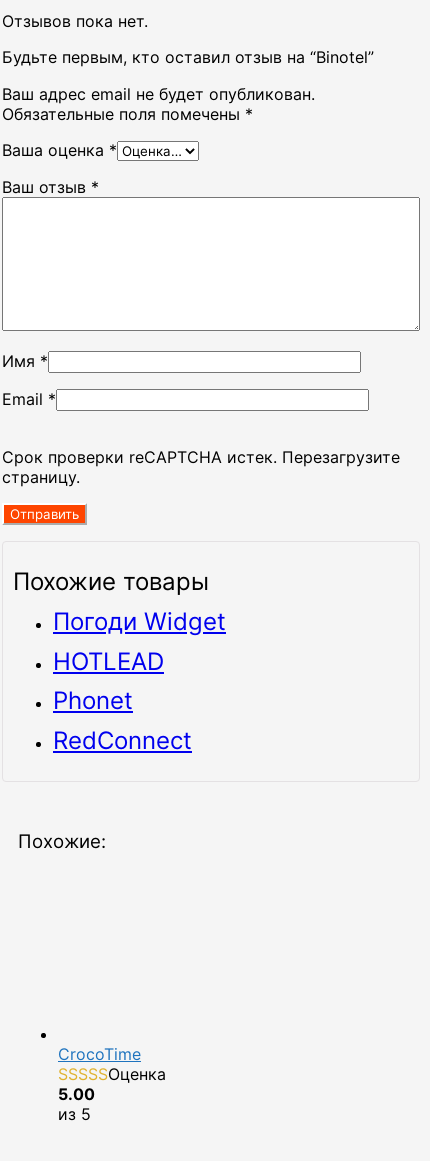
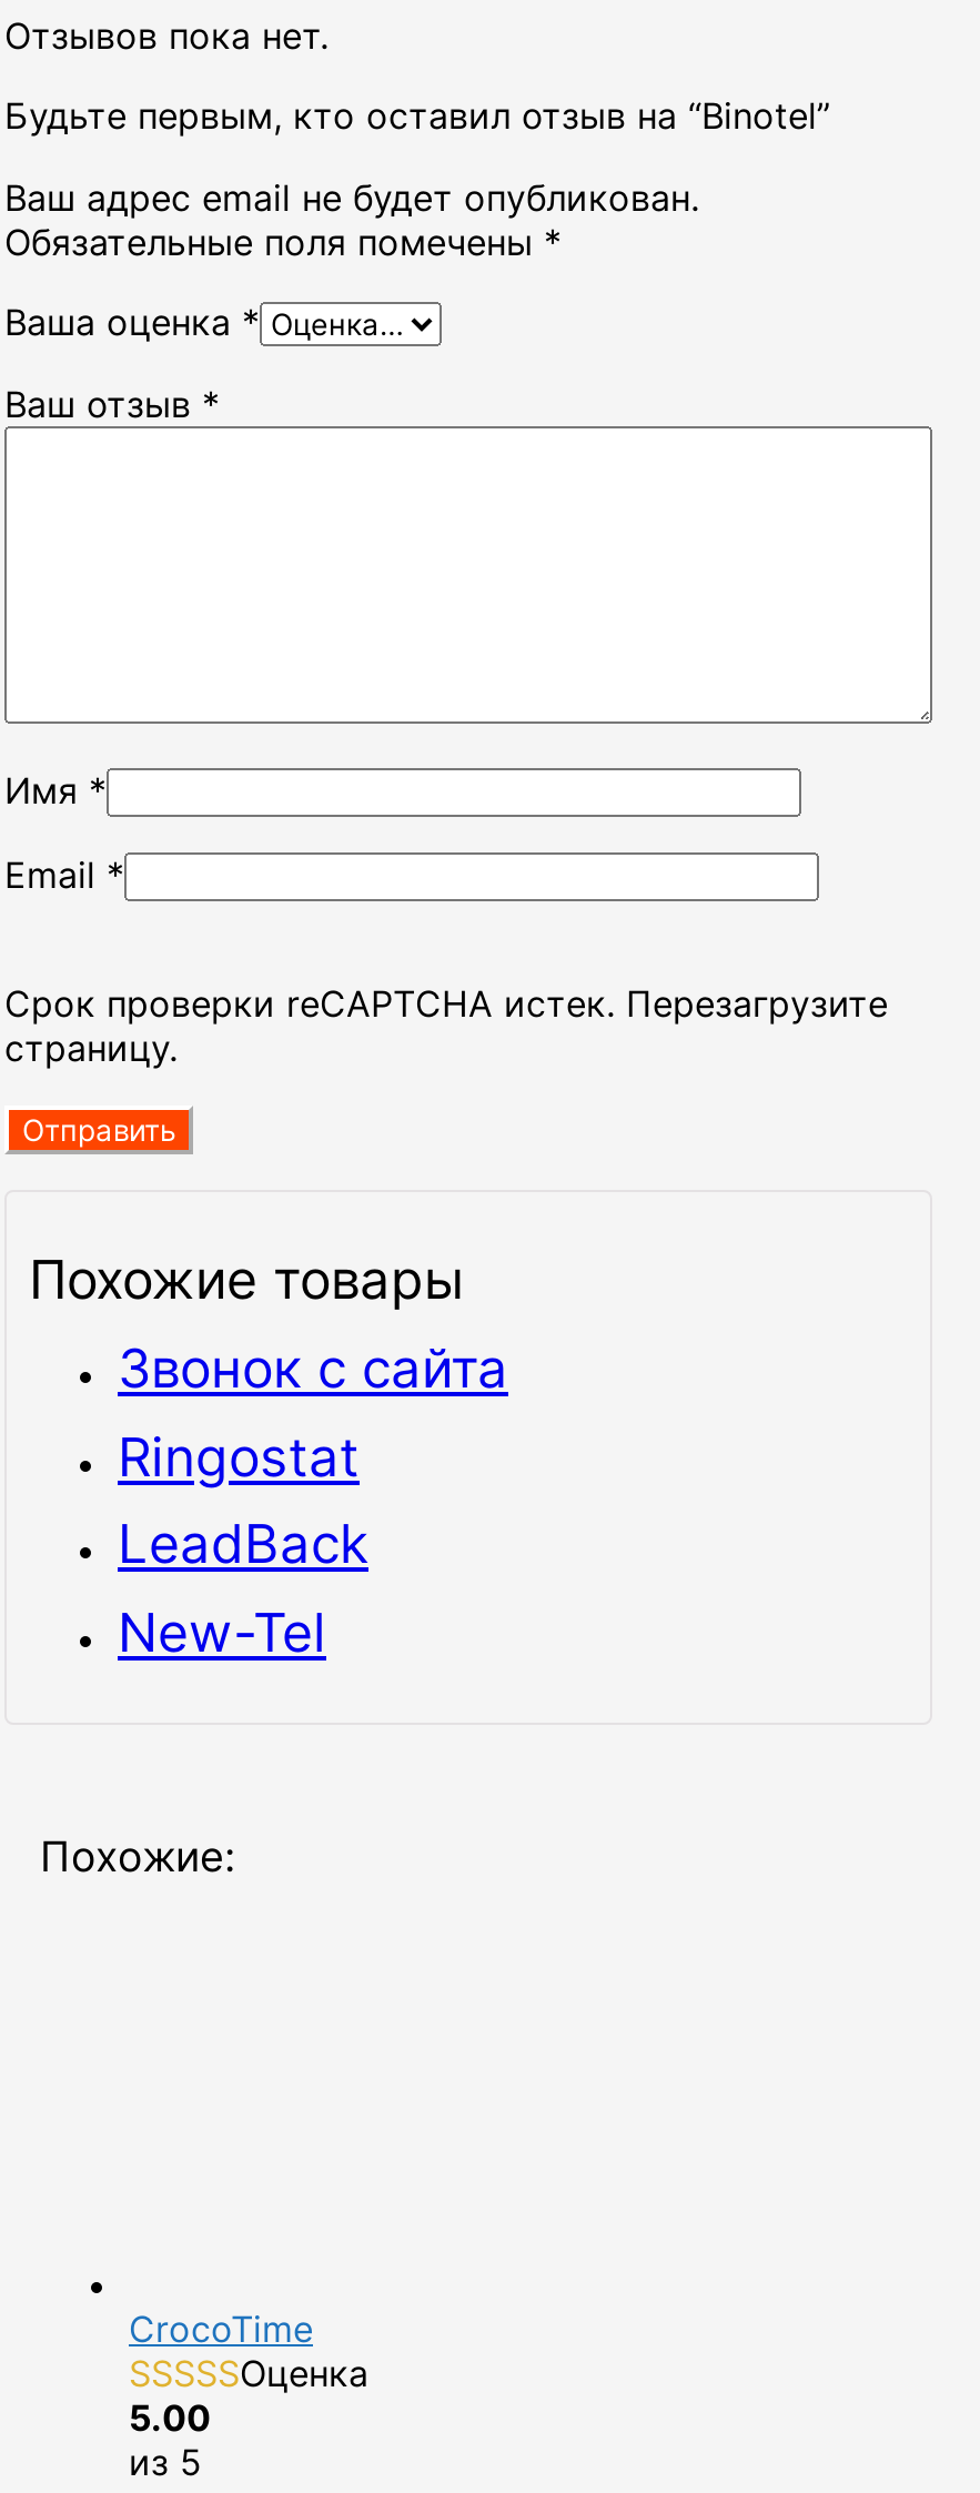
[53,607,226,755] Погоди Widget | HOTLEAD | Phonet | RedConnect -> [118,1336,508,1666] Звонок с сайта | Ringostat | LeadBack | New-Tel

